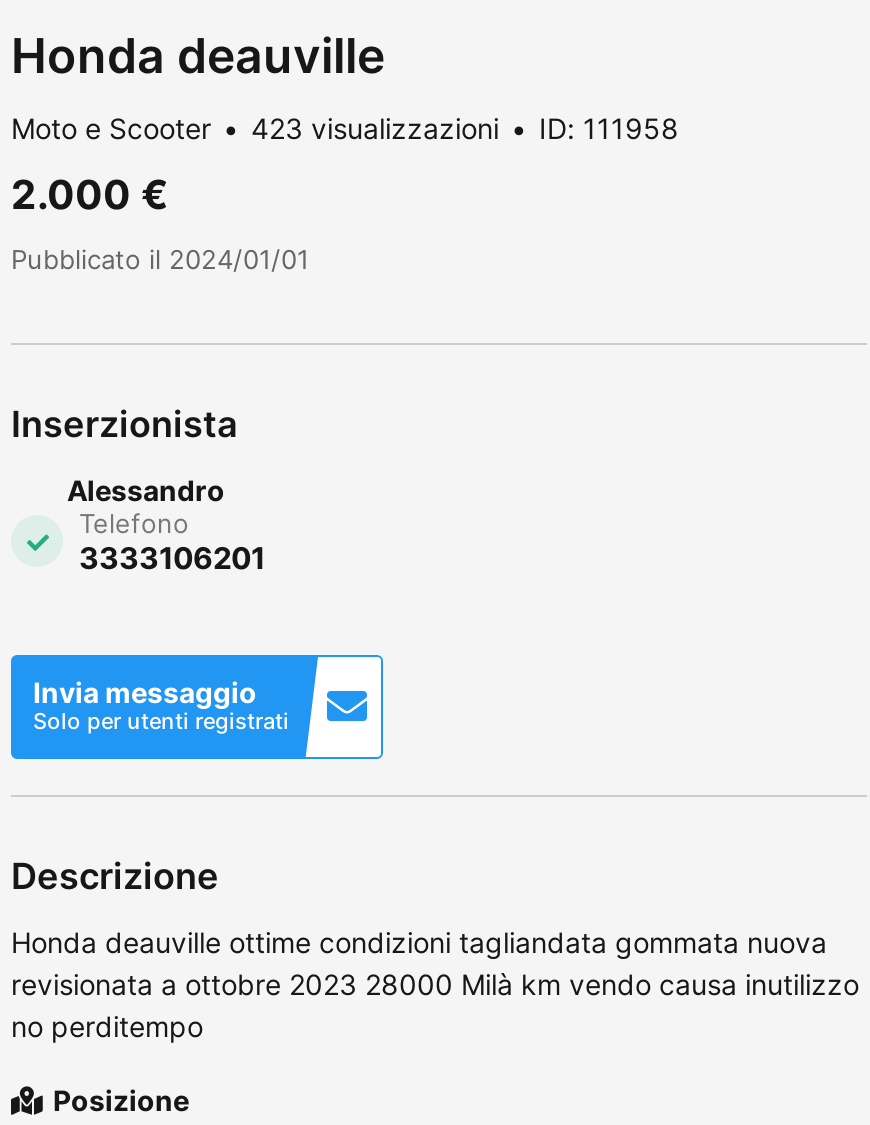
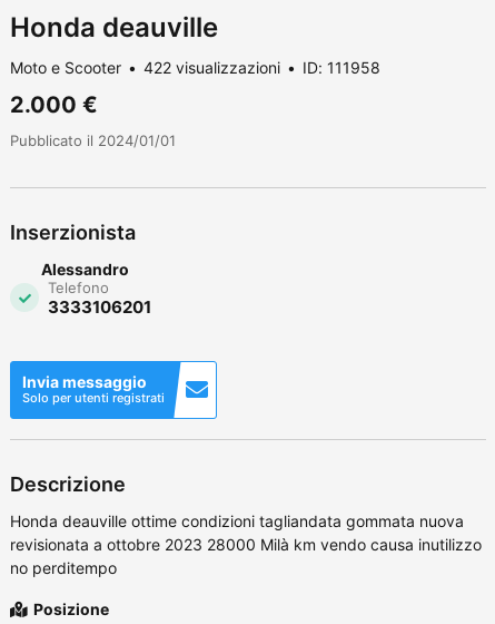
[251,110,499,144] 423 visualizzazioni -> [143,57,280,76] 422 visualizzazioni

